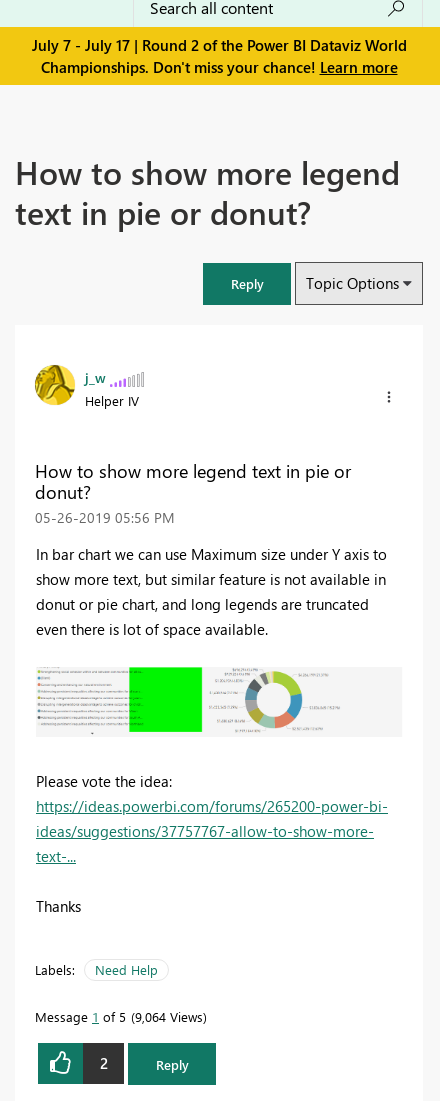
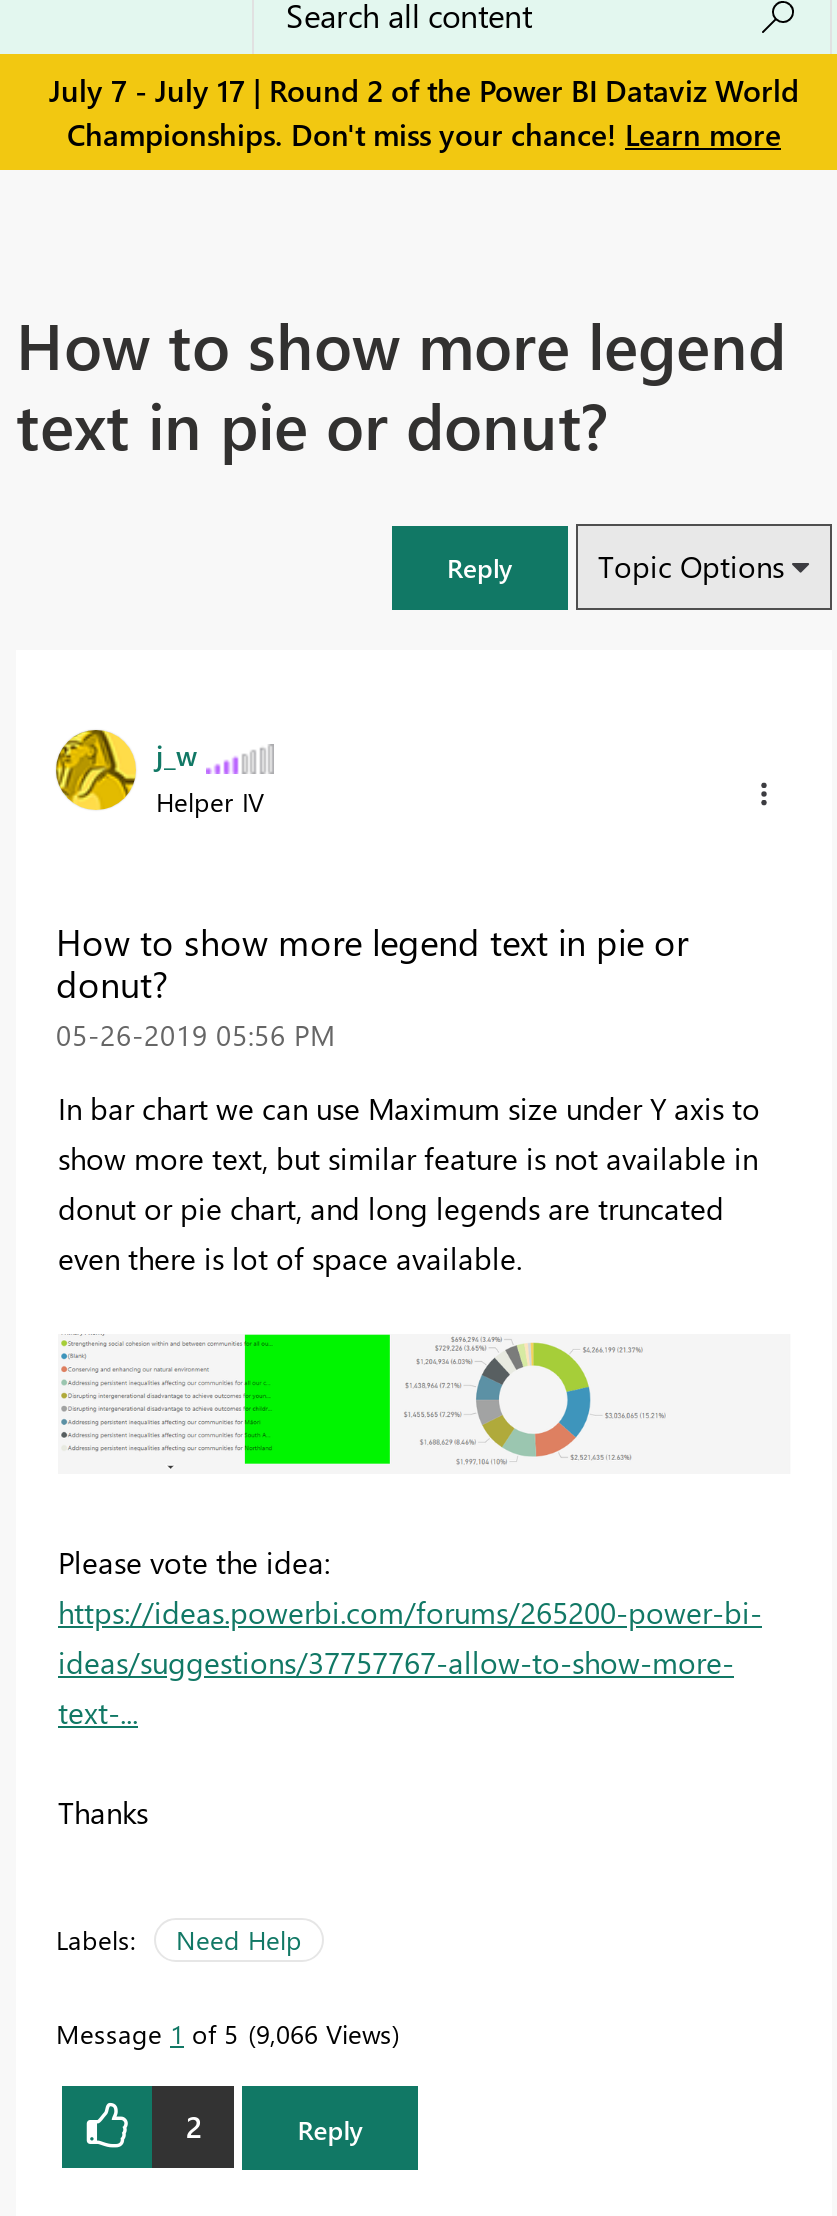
[35,1008,203,1025] Message 1 of 5 9,064 Views -> [56,2016,392,2050] Message 1 of 5 9,066 Views

